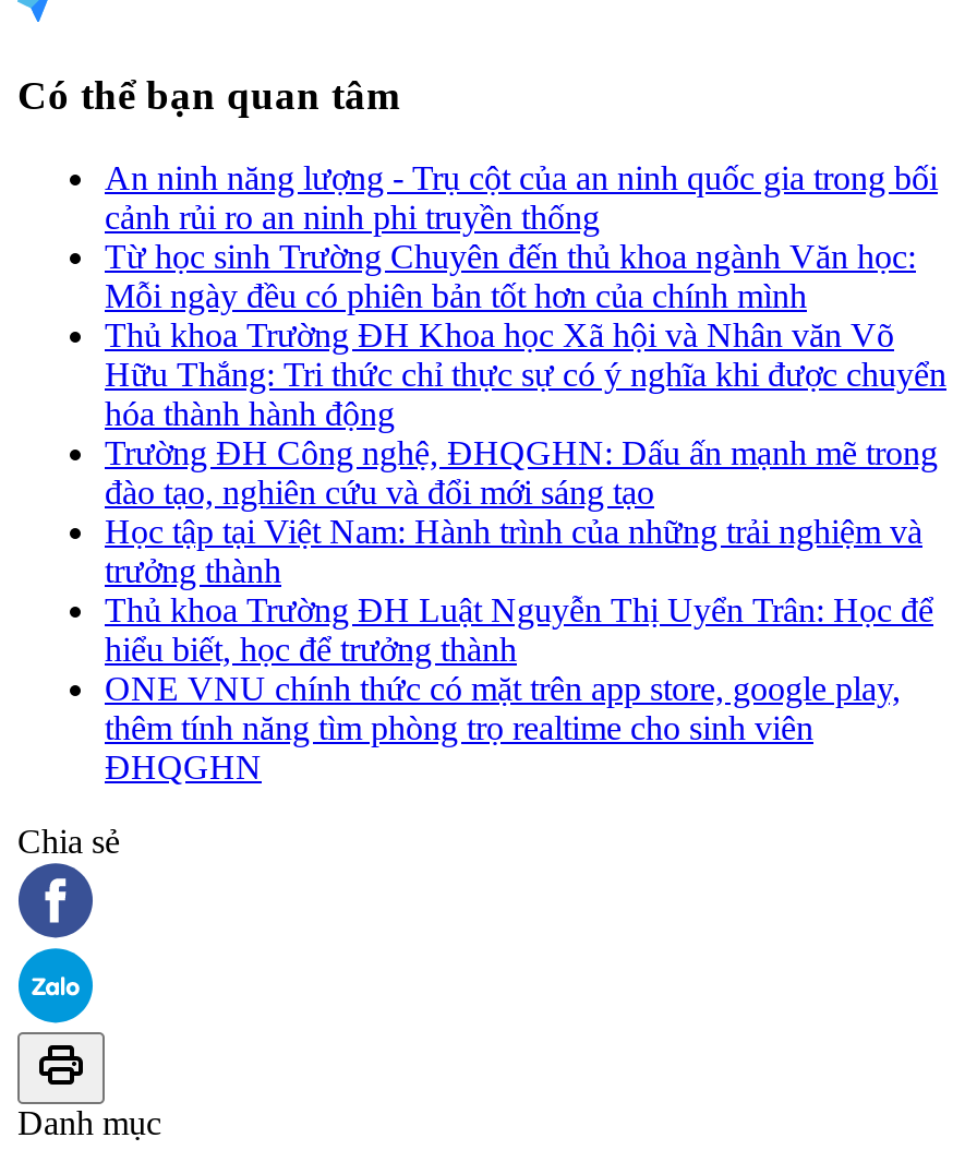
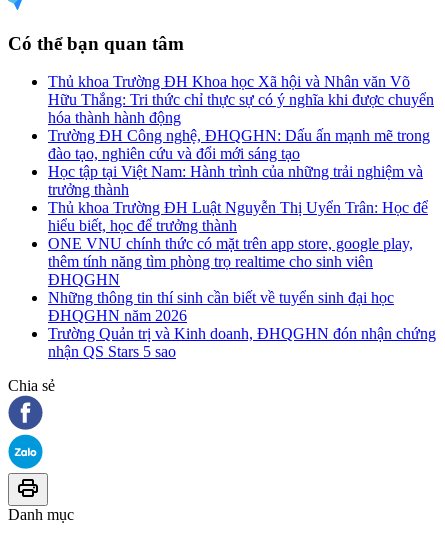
[105,160,938,315] An ninh năng lượng - Trụ cột của an ninh quốc gia trong bối | cảnh rủi ro an ninh phi truyền thống | Từ học sinh Trường Chuyên đến thủ khoa ngành Văn học: | Mỗi ngày đều có phiên bản tốt hơn của chính mình -> none
moved [105,317,946,786] -> [48,73,434,288]: Thủ khoa Trường ĐH Khoa học Xã hội và Nhân văn Võ | Hữu Thắng: Tri thức chỉ thực sự có ý nghĩa khi được chuyển | hóa thành hành động | ... | thêm tính năng tìm phòng trọ realtime cho sinh viên | ĐHQGHN
none -> [48,289,436,360] Những thông tin thí sinh cần biết về tuyển sinh đại học | ĐHQGHN năm 2026 | Trường Quản trị và Kinh doanh, ĐHQGHN đón nhận chứng | nhận QS Stars 5 sao

